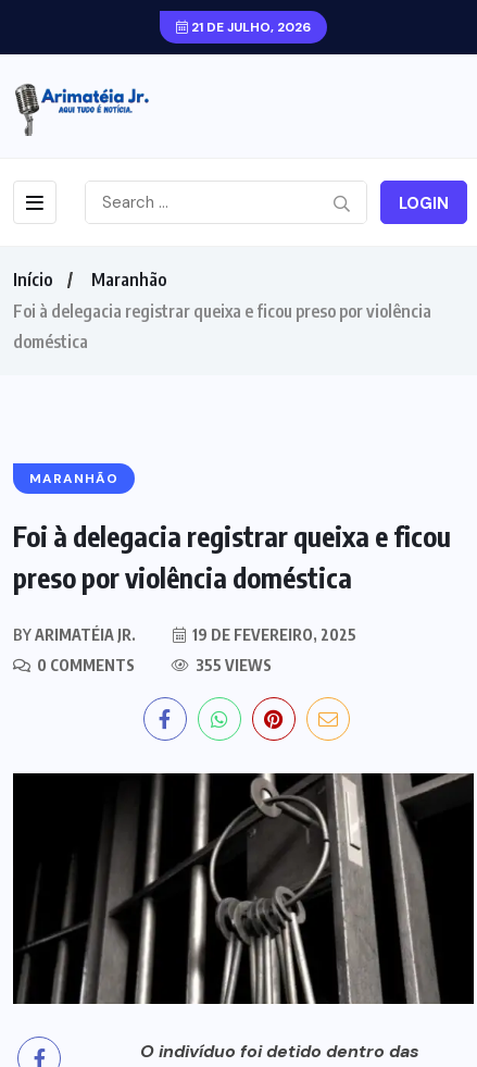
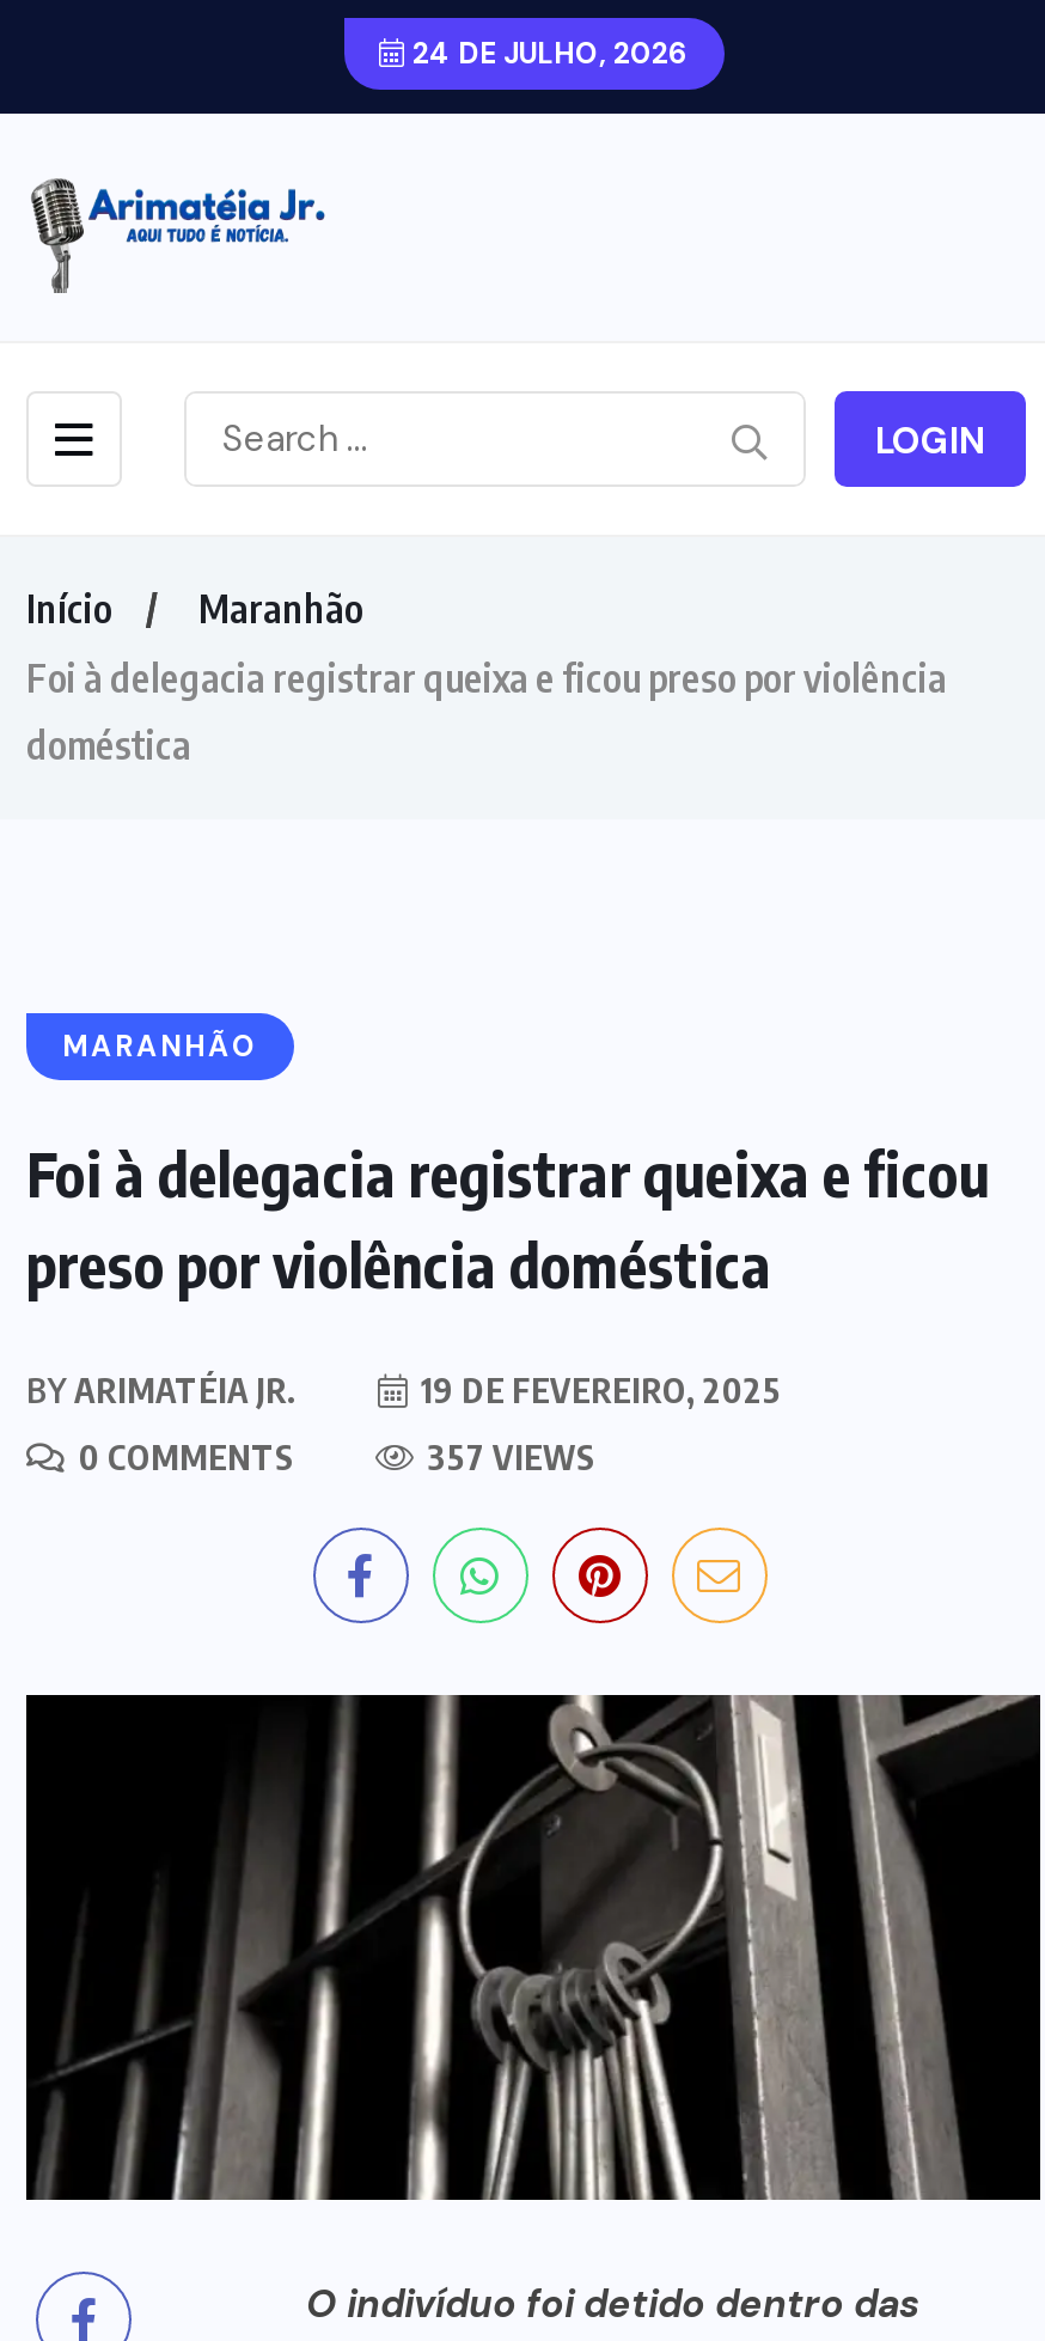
[188,18,311,36] 21 DE JULHO, 2026 -> [405,35,687,73] 24 DE JULHO, 2026
[192,655,272,674] 355 VIEWS -> [421,1435,595,1476] 357 VIEWS

